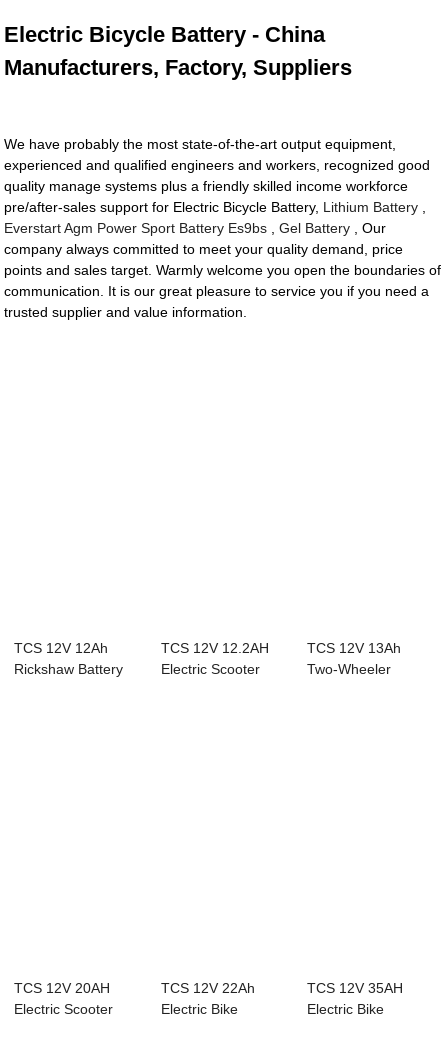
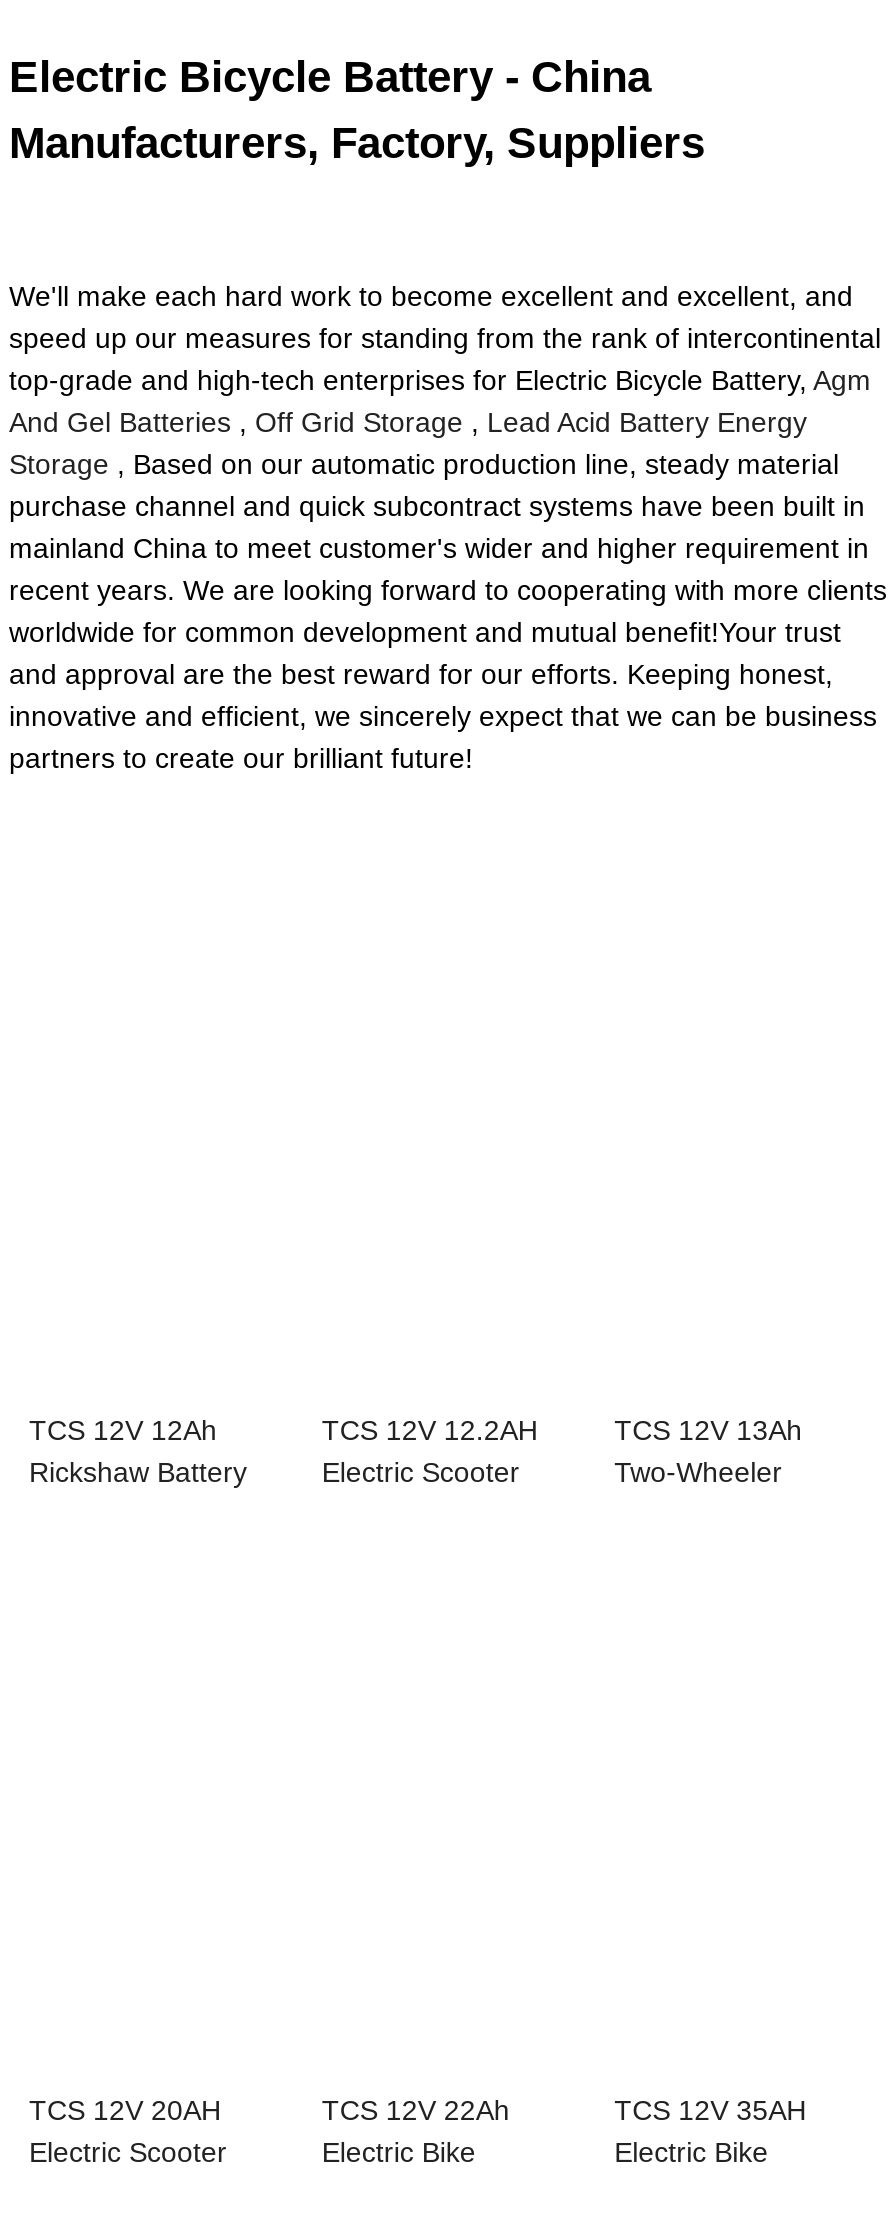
[4,136,441,320] We have probably the most state-of-the-art output equipment, | experienced and qualified engineers and workers, recognized good | quality manage systems plus a friendly skilled income workforce | pre/after-sales support for Electric Bicycle Battery, Lithium Battery, | Everstart Agm Power Sport Battery Es9bs, Gel Battery, Our | company always committed to meet your quality demand, price | points and sales target. Warmly welcome you open the boundaries of | communication. It is our great pleasure to service you if you need a | trusted supplier and value information. -> [9,280,887,774] We'll make each hard work to become excellent and excellent, and | speed up our measures for standing from the rank of intercontinental | top-grade and high-tech enterprises for Electric Bicycle Battery, Agm | And Gel Batteries, Off Grid Storage, Lead Acid Battery Energy | Storage, Based on our automatic production line, steady material | purchase channel and quick subcontract systems have been built in | mainland China to meet customer's wider and higher requirement in | recent years. We are looking forward to cooperating with more clients | worldwide for common development and mutual benefit!Your trust | and approval are the best reward for our efforts. Keeping honest, | innovative and efficient, we sincerely expect that we can be business | partners to create our brilliant future!

